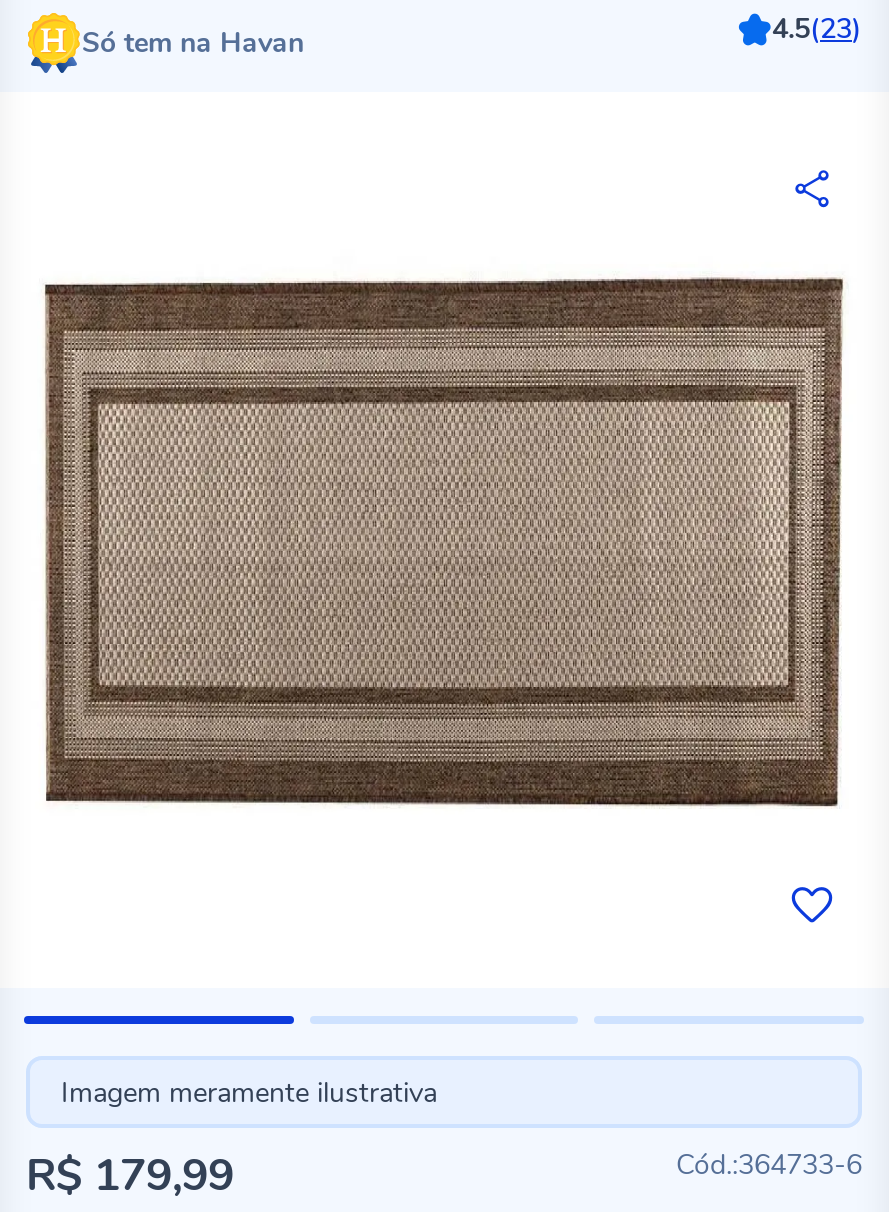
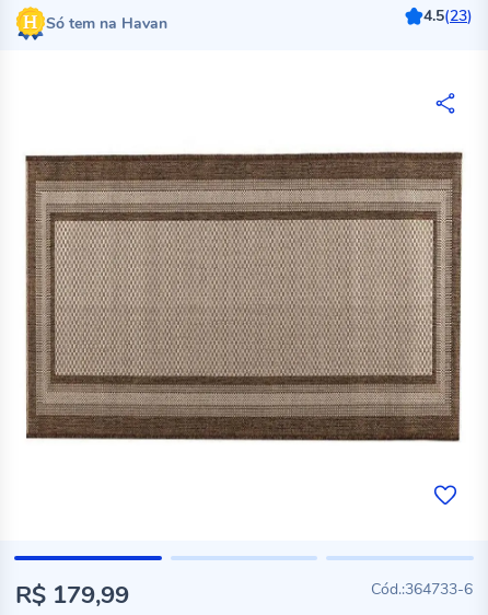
[61,1073,437,1111] Imagem meramente ilustrativa -> none

